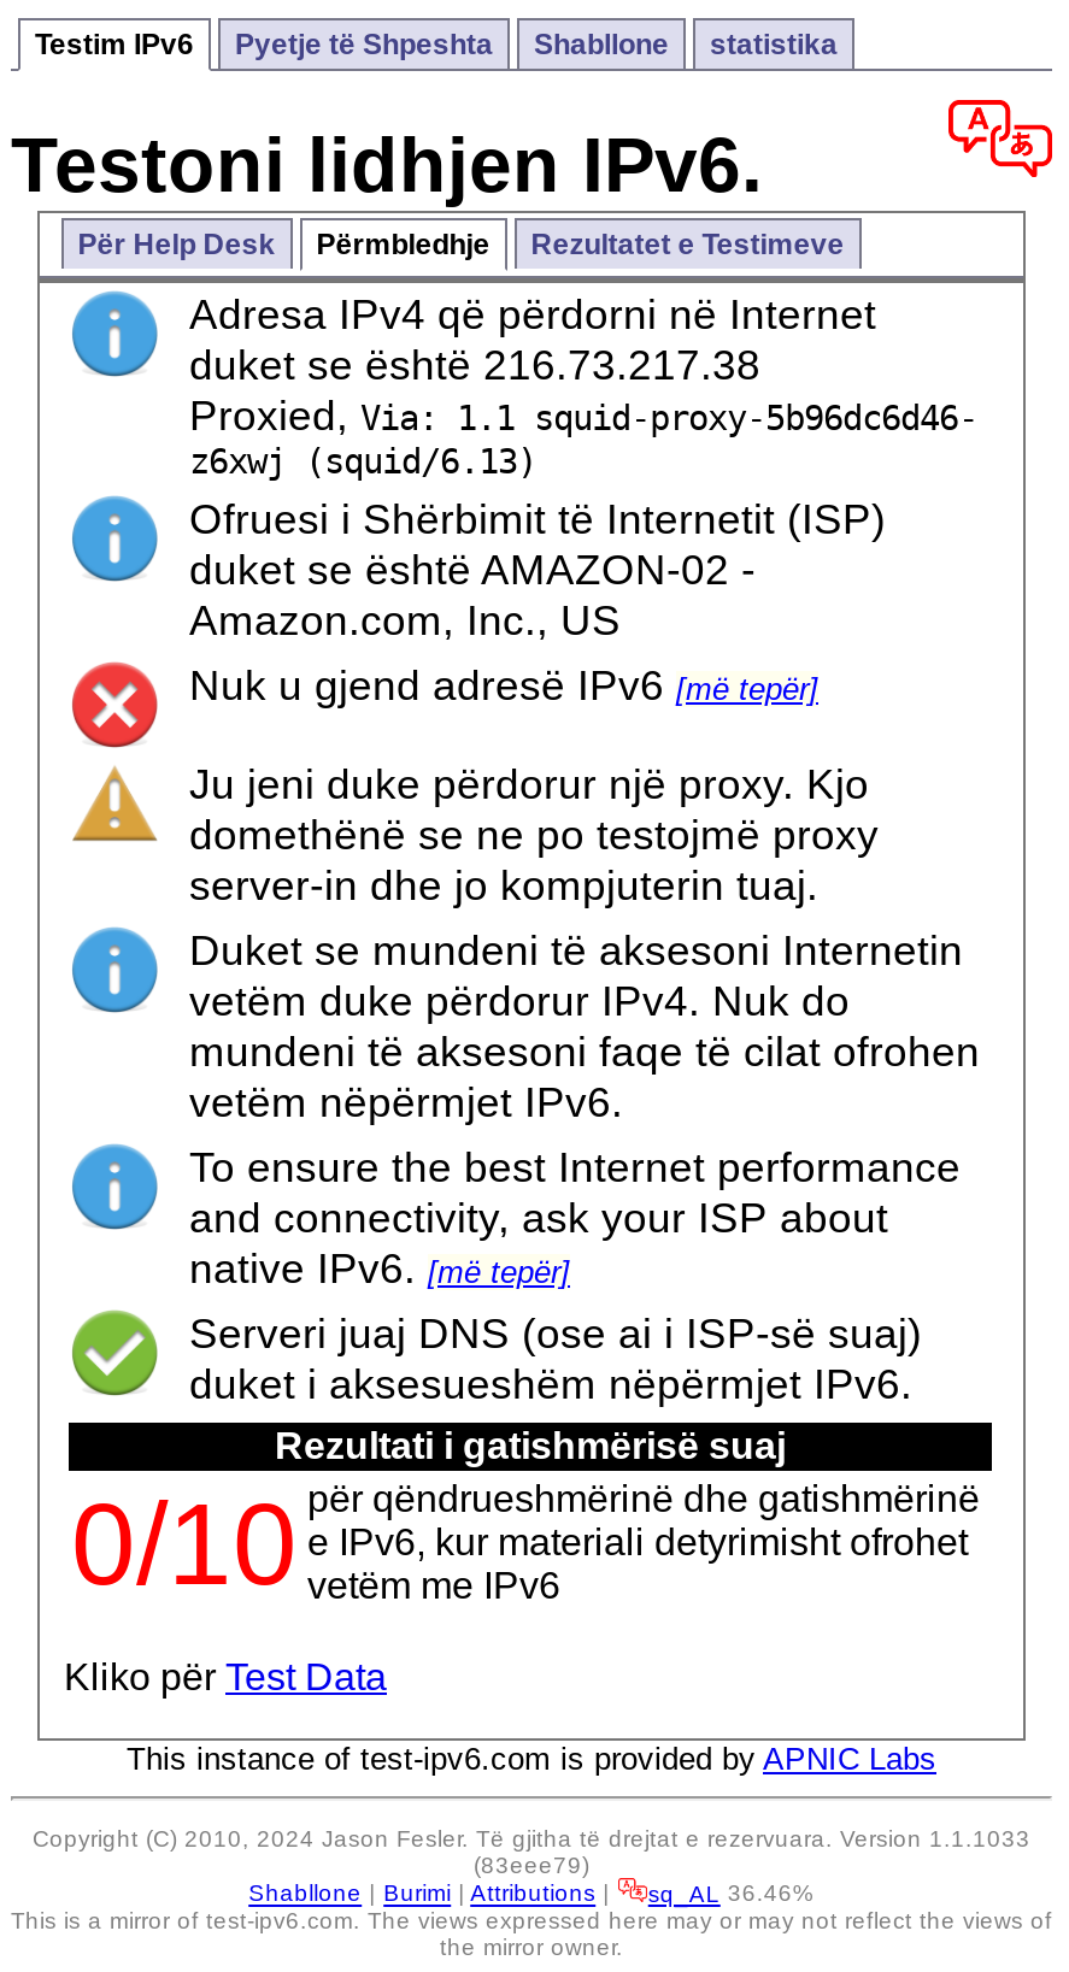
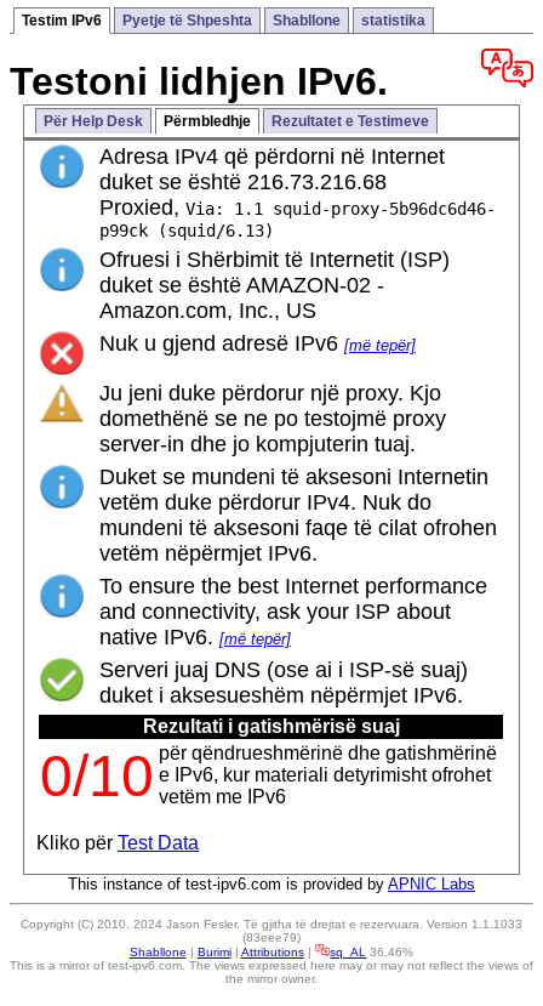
[189,342,760,390] duket se është 216.73.217.38 -> [99,170,387,195] duket se është 216.73.216.68
[189,443,536,482] z6xwj (squid/6.13) -> [99,221,274,241] p99ck (squid/6.13)

